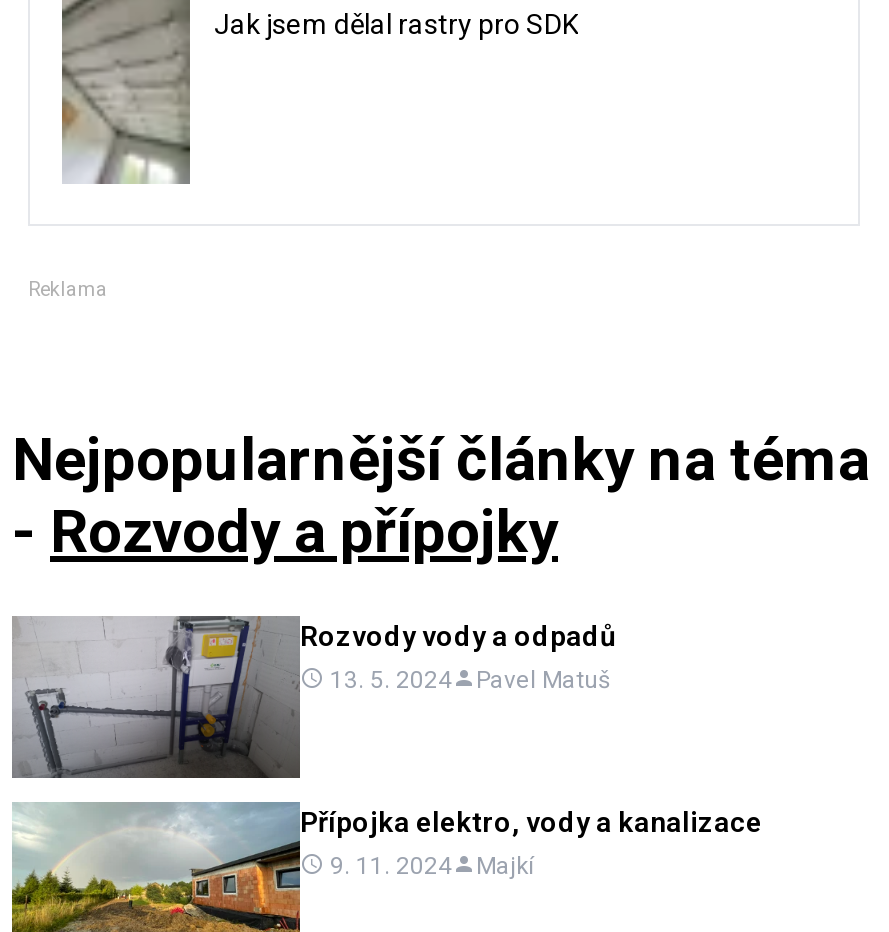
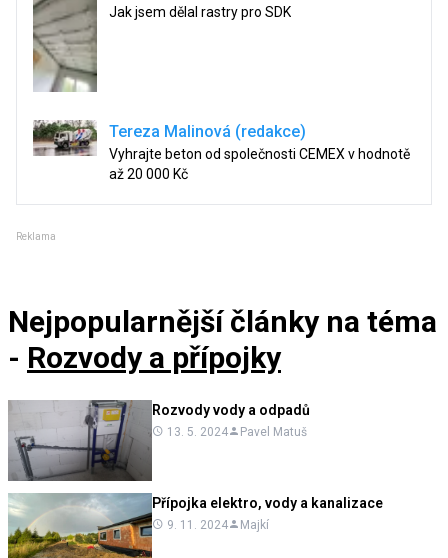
none -> [33,119,410,181] [image] | Tereza Malinová (redakce) | Vyhrajte beton od společnosti CEMEX v hodnotě | až 20 000 Kč

